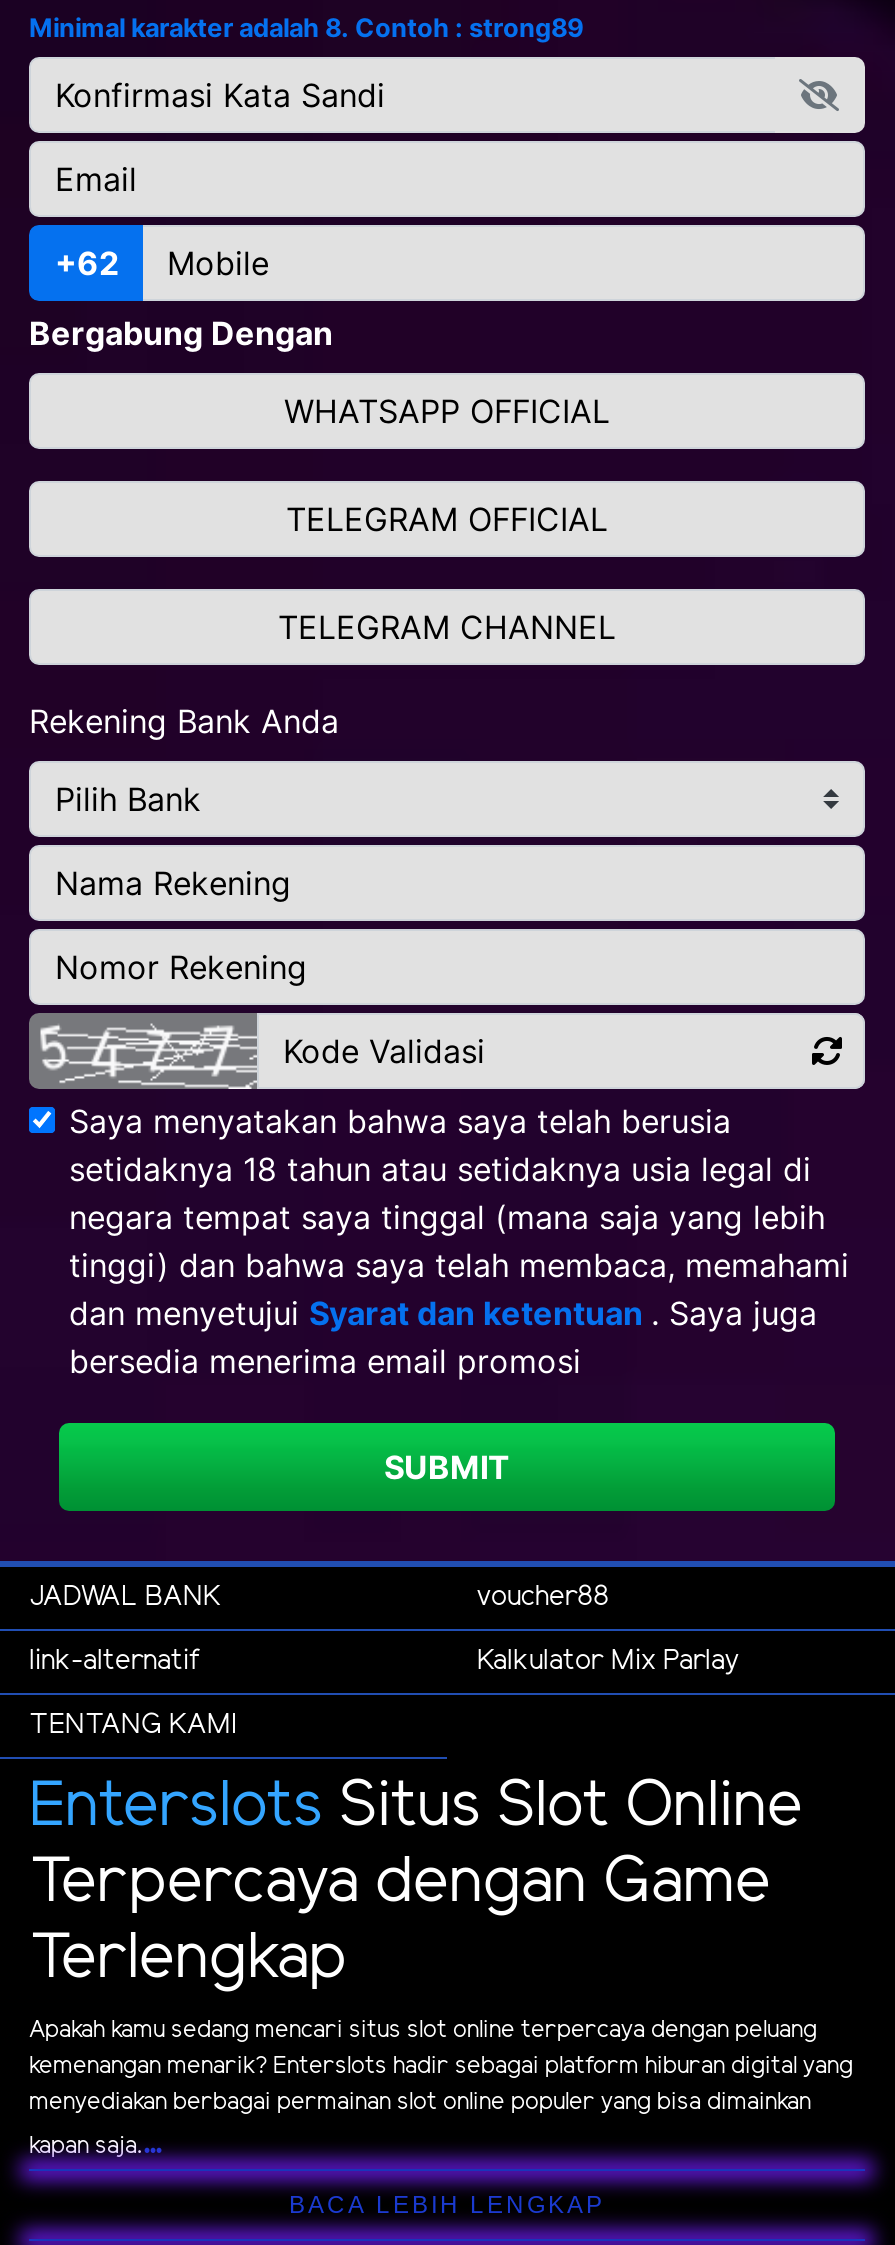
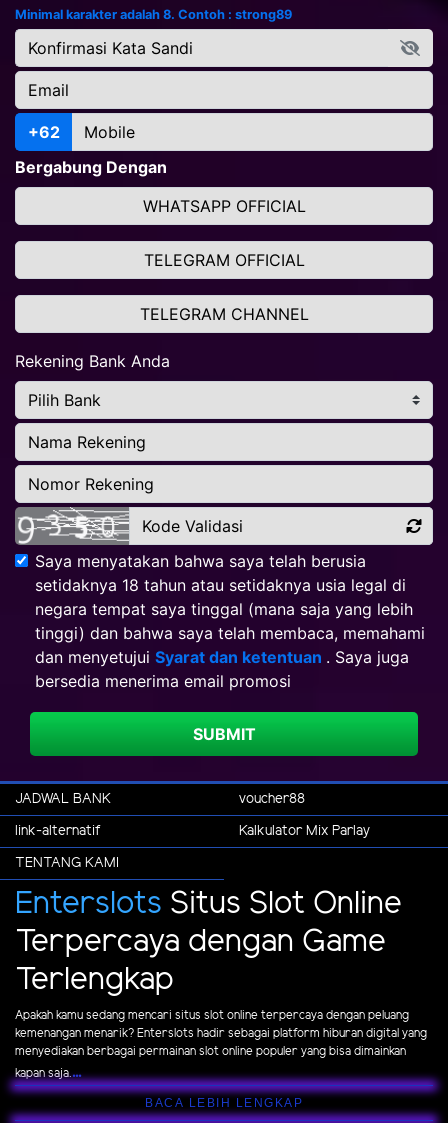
[35,1017,255,1089] [image] -> [17,508,128,545] [image]

